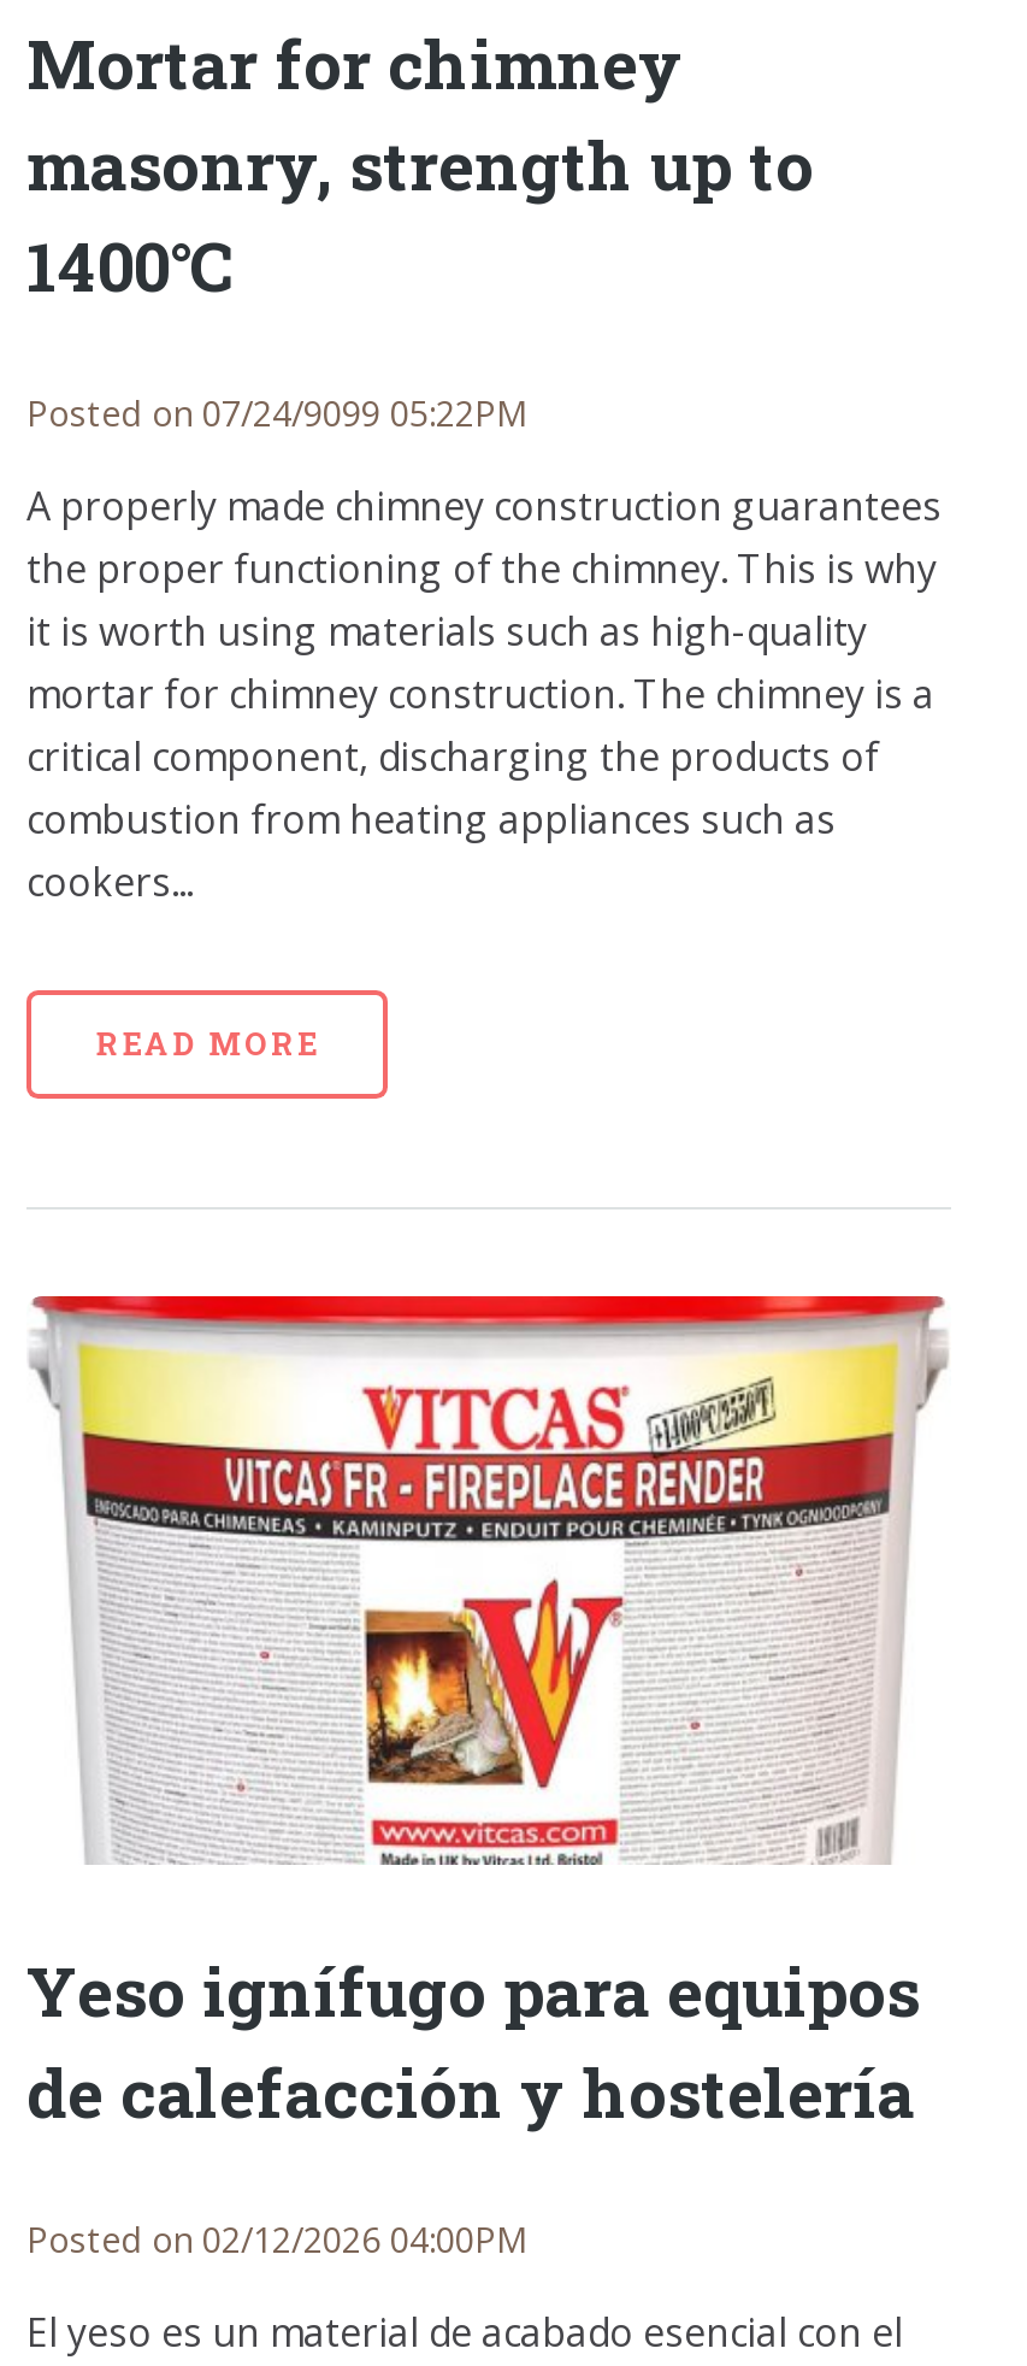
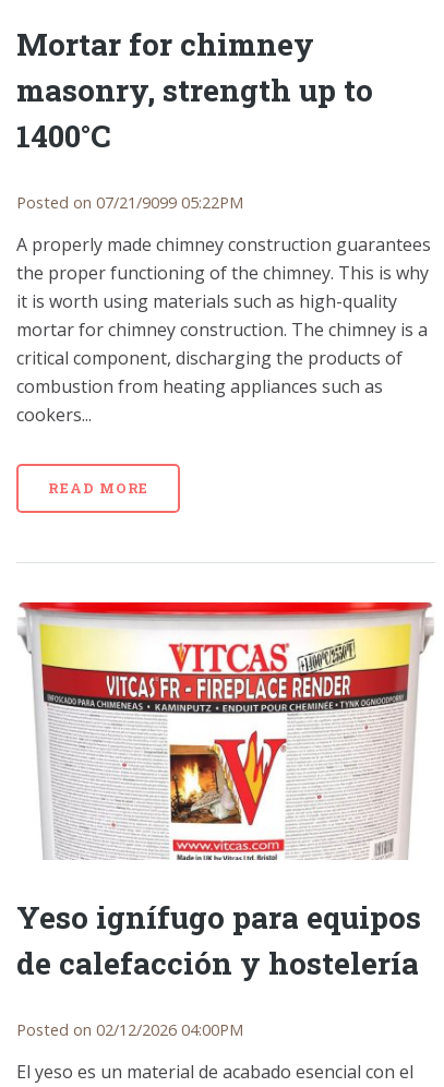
[26,390,527,436] Posted on 07/24/9099 05:22PM -> [16,192,243,213] Posted on 07/21/9099 05:22PM

